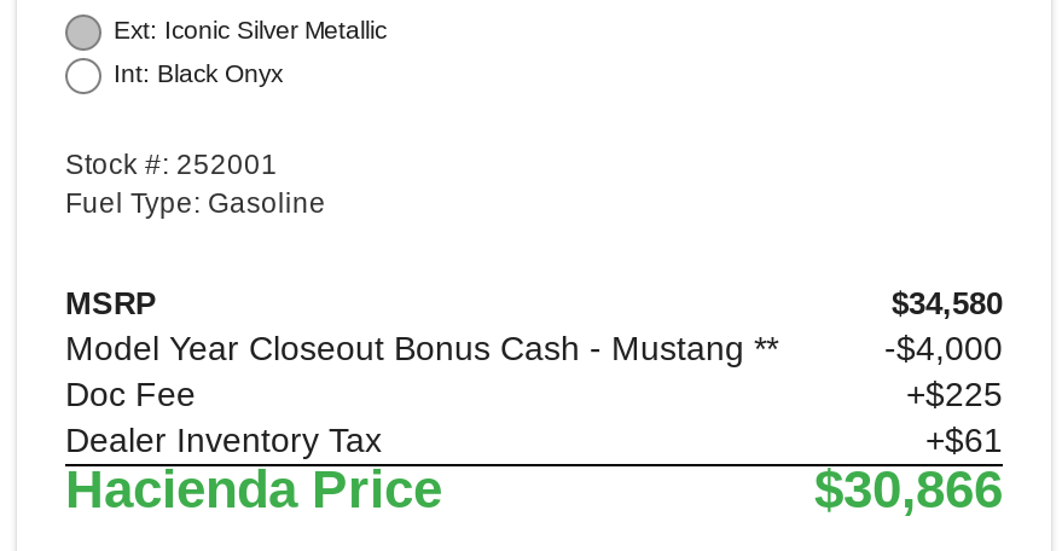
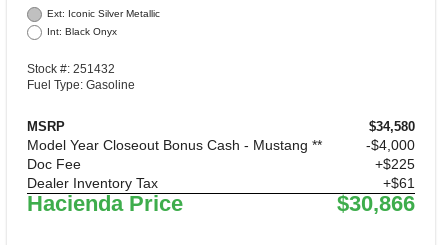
[65,149,278,180] Stock #: 252001 -> [27,62,115,75] Stock #: 251432

